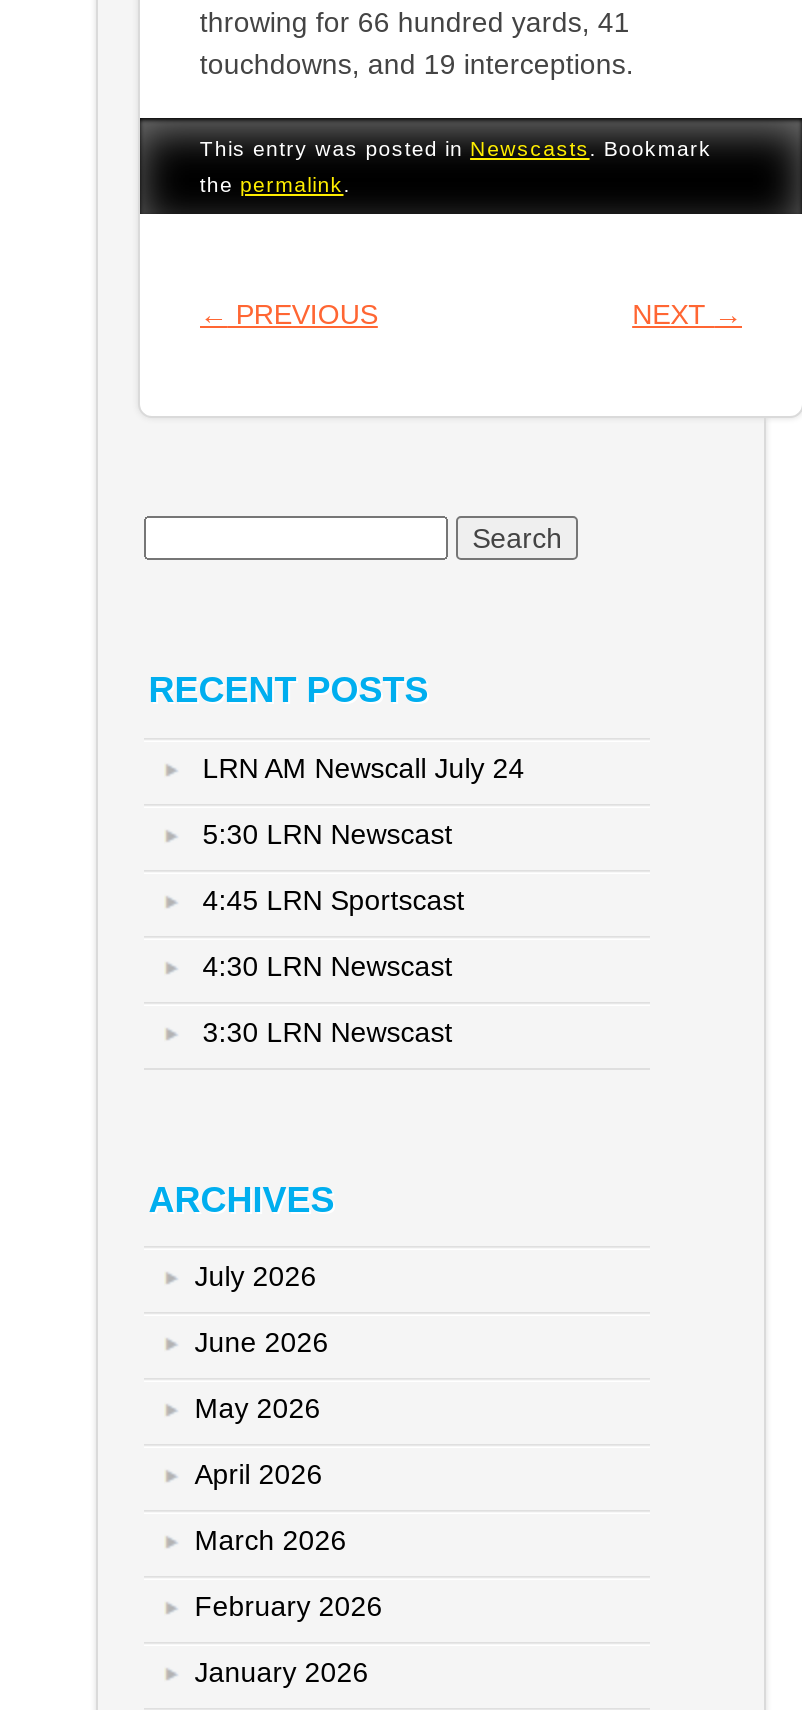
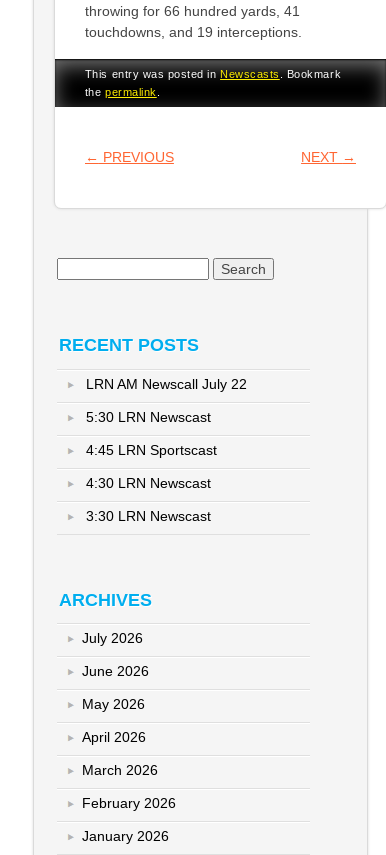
[202,751,524,783] LRN AM Newscall July 24 -> [86,376,247,392] LRN AM Newscall July 22

